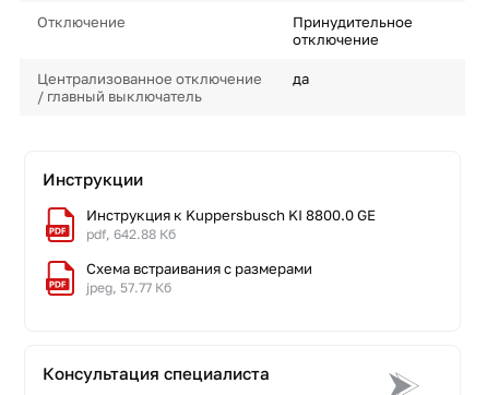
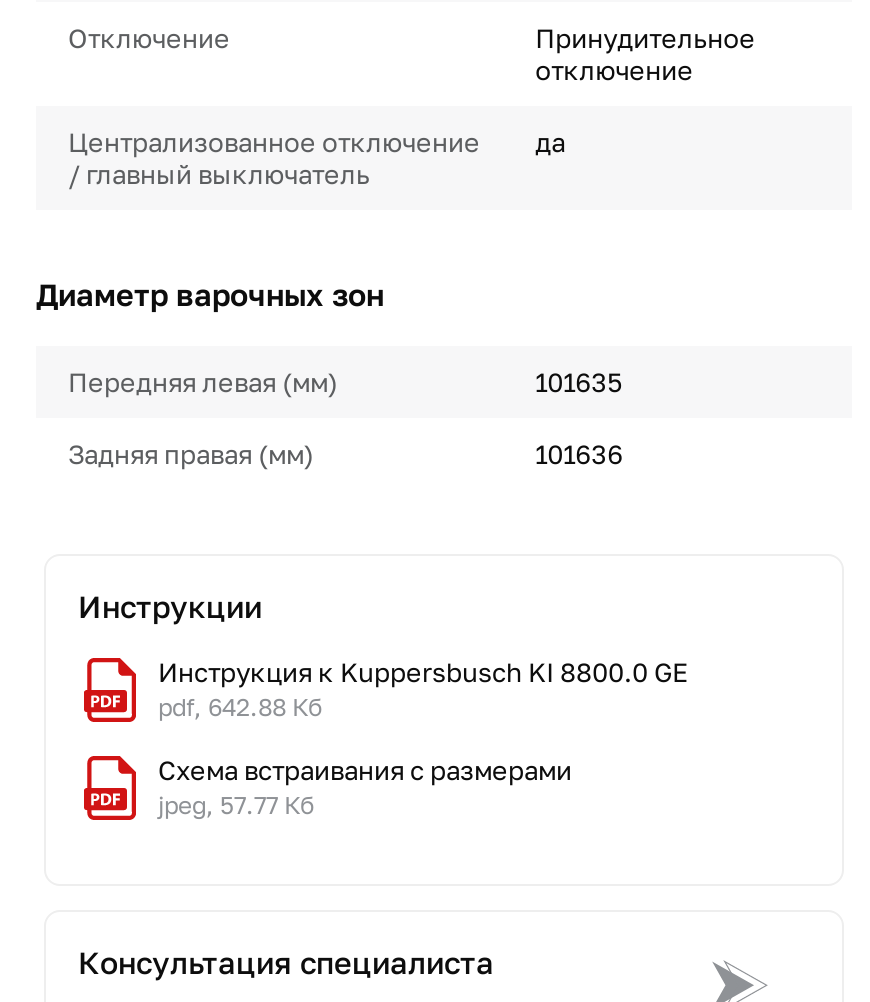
none -> [36,276,623,470] Диаметр варочных зон | Передняя левая (мм) | 101635 | Задняя правая (мм) | 101636

